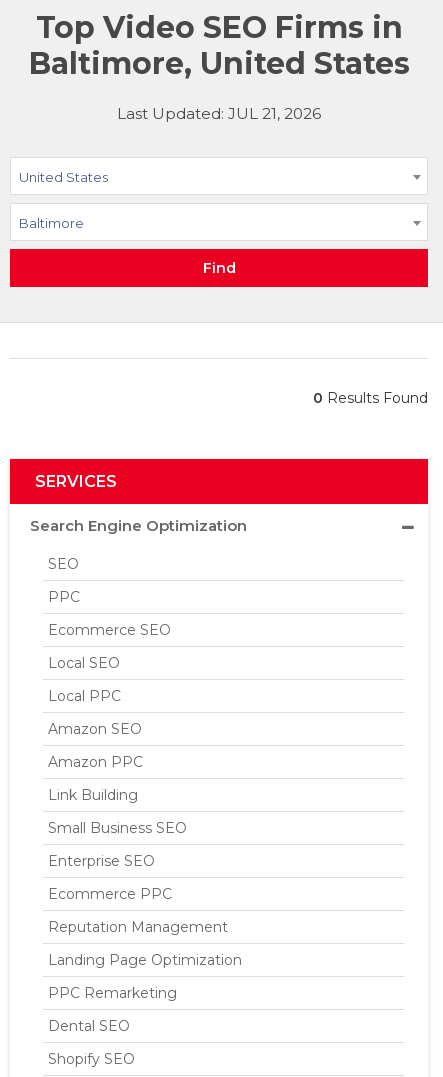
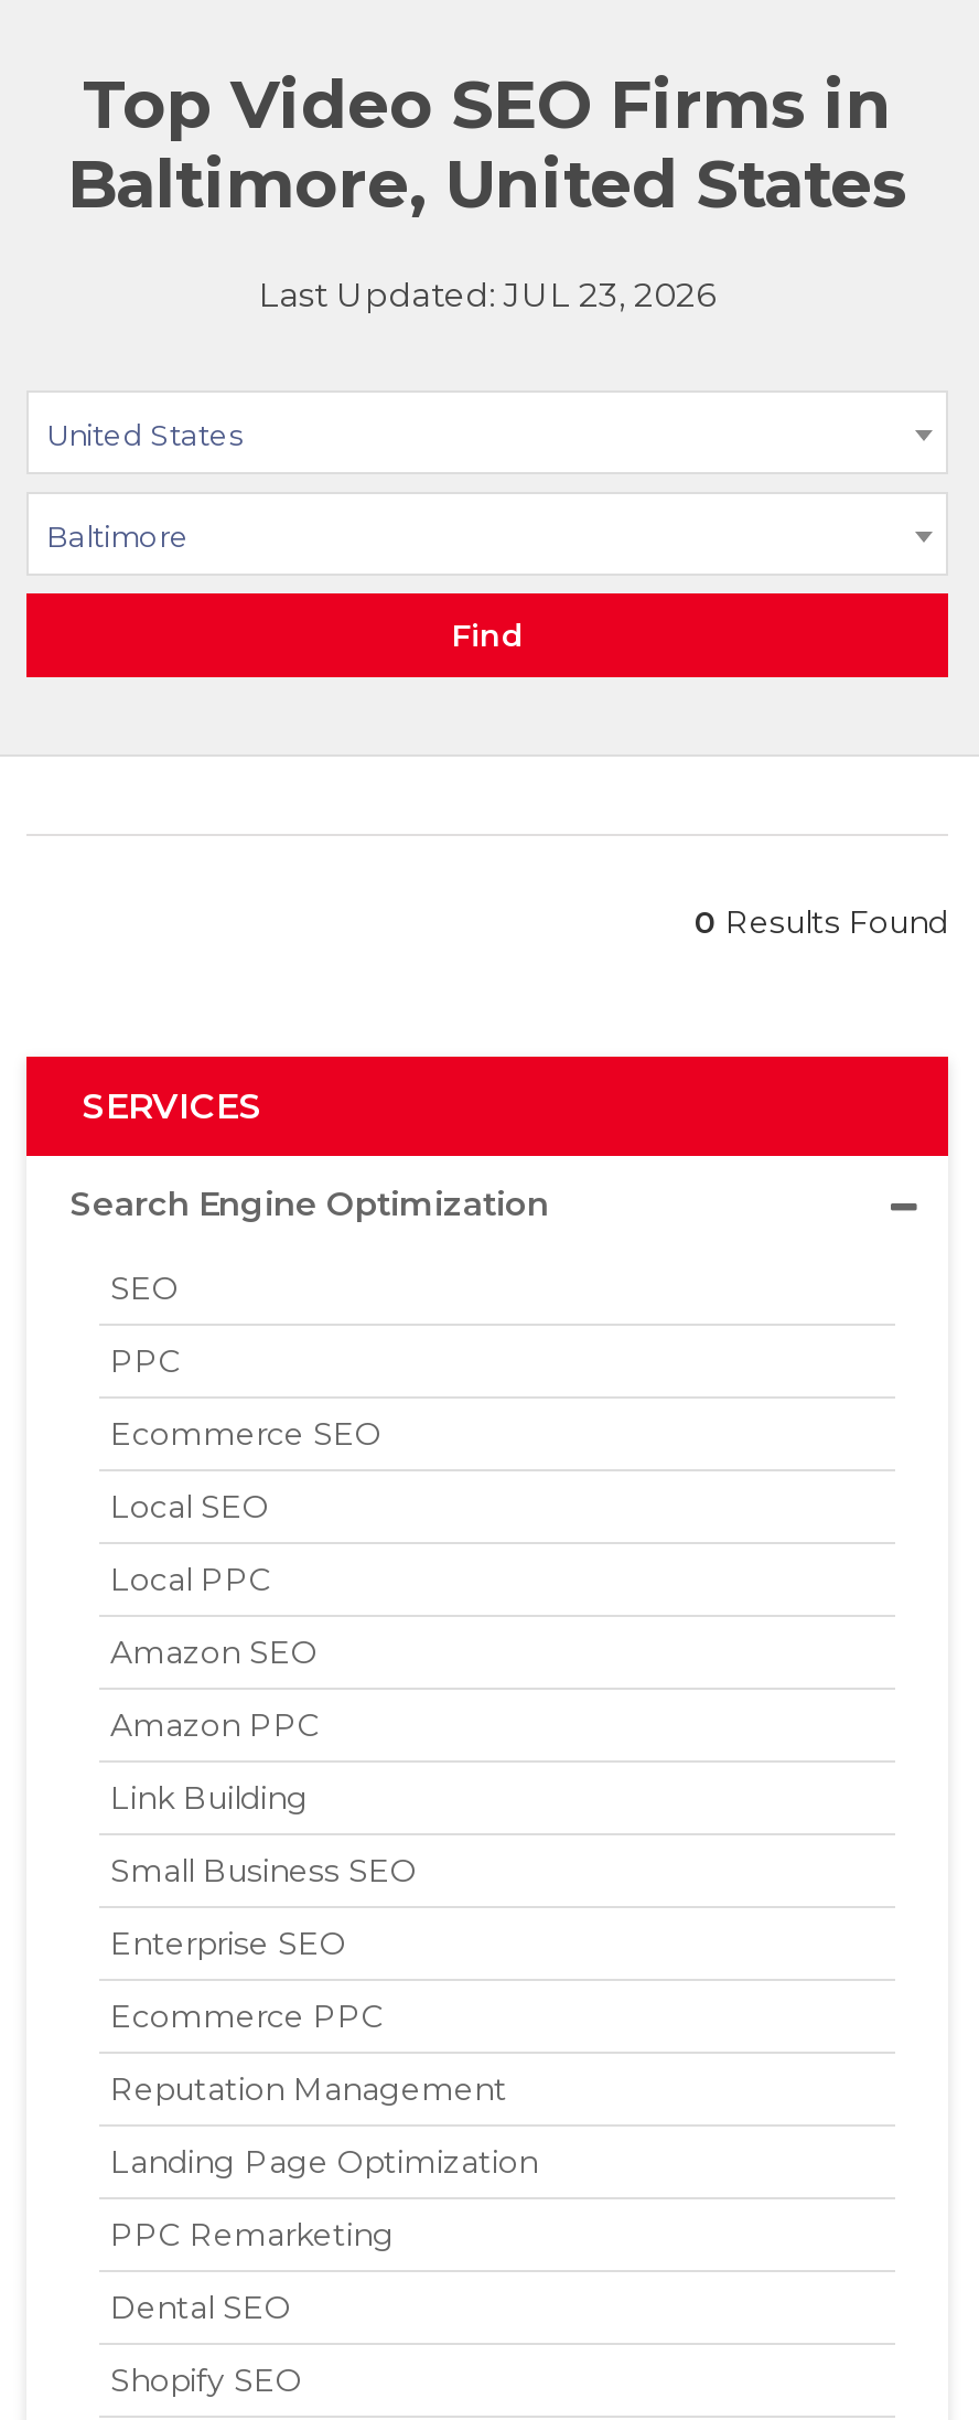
[117,104,321,123] Last Updated: JUL 21, 2026 -> [259,274,716,315] Last Updated: JUL 23, 2026

